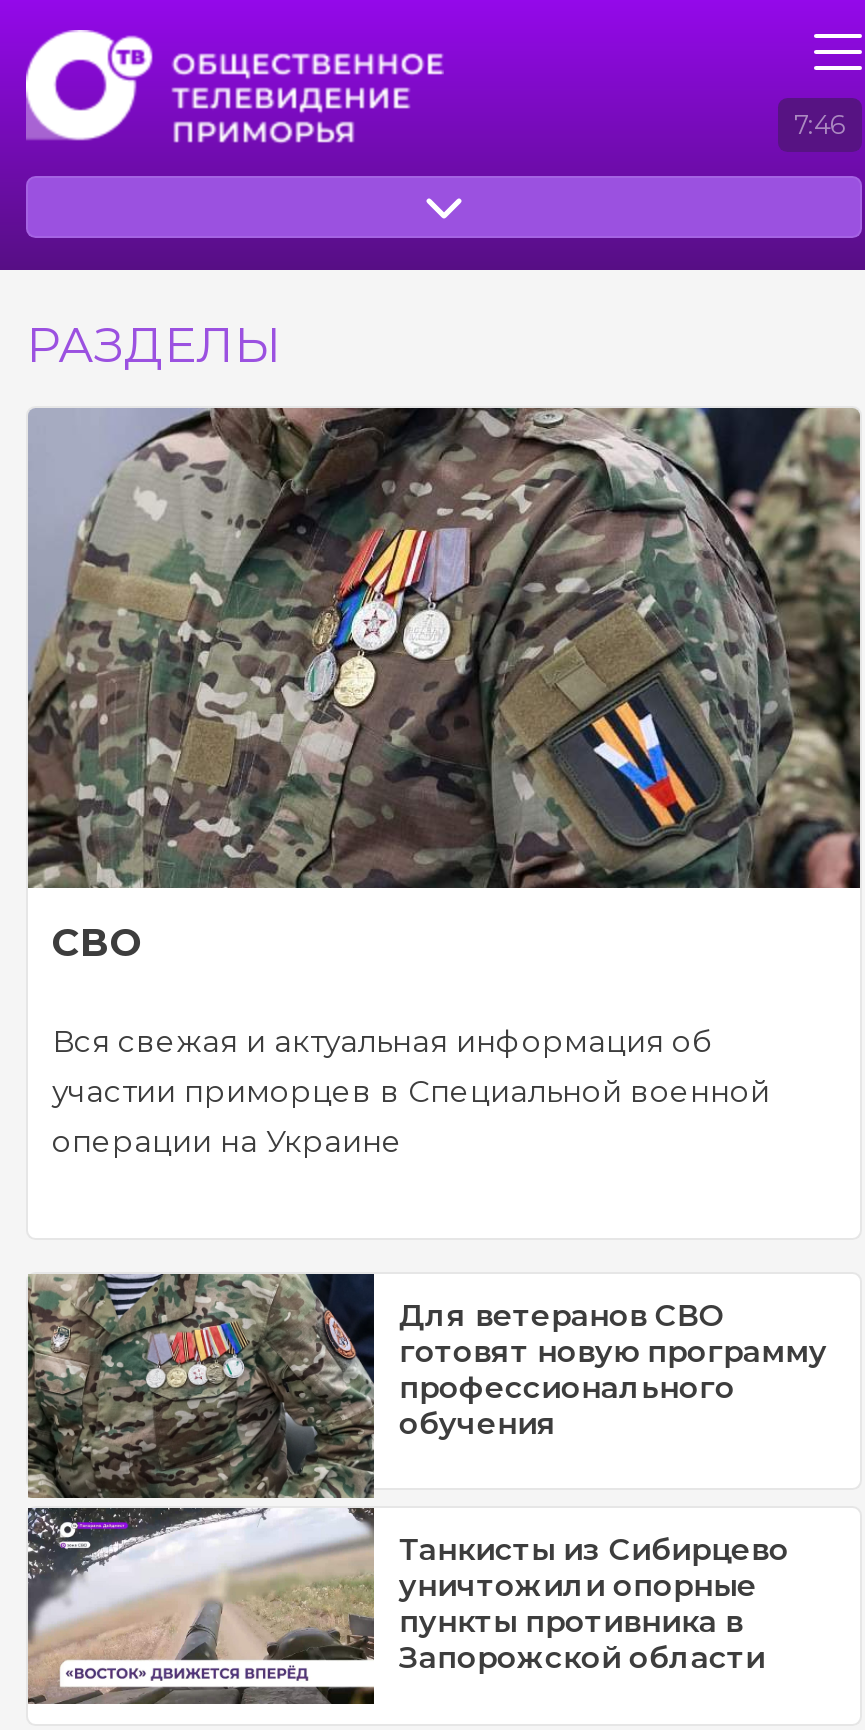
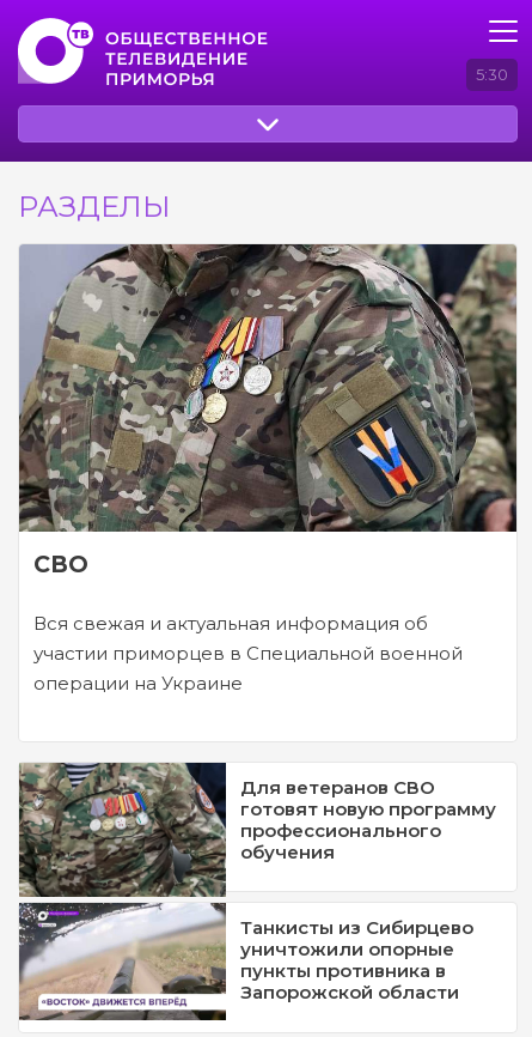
[794,110,846,140] 7:46 -> [476,66,508,84] 5:30

